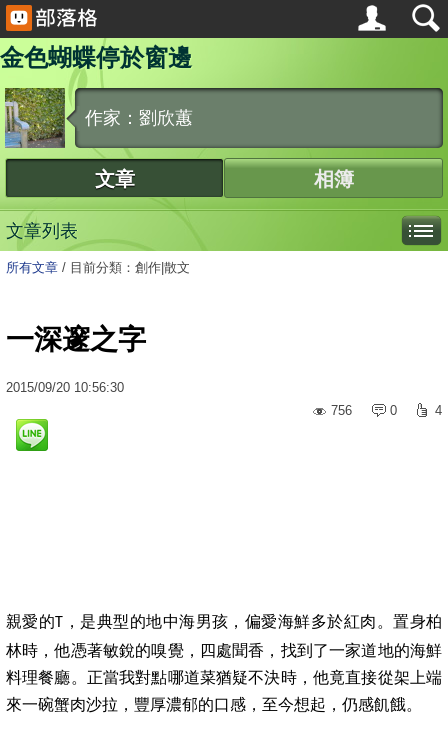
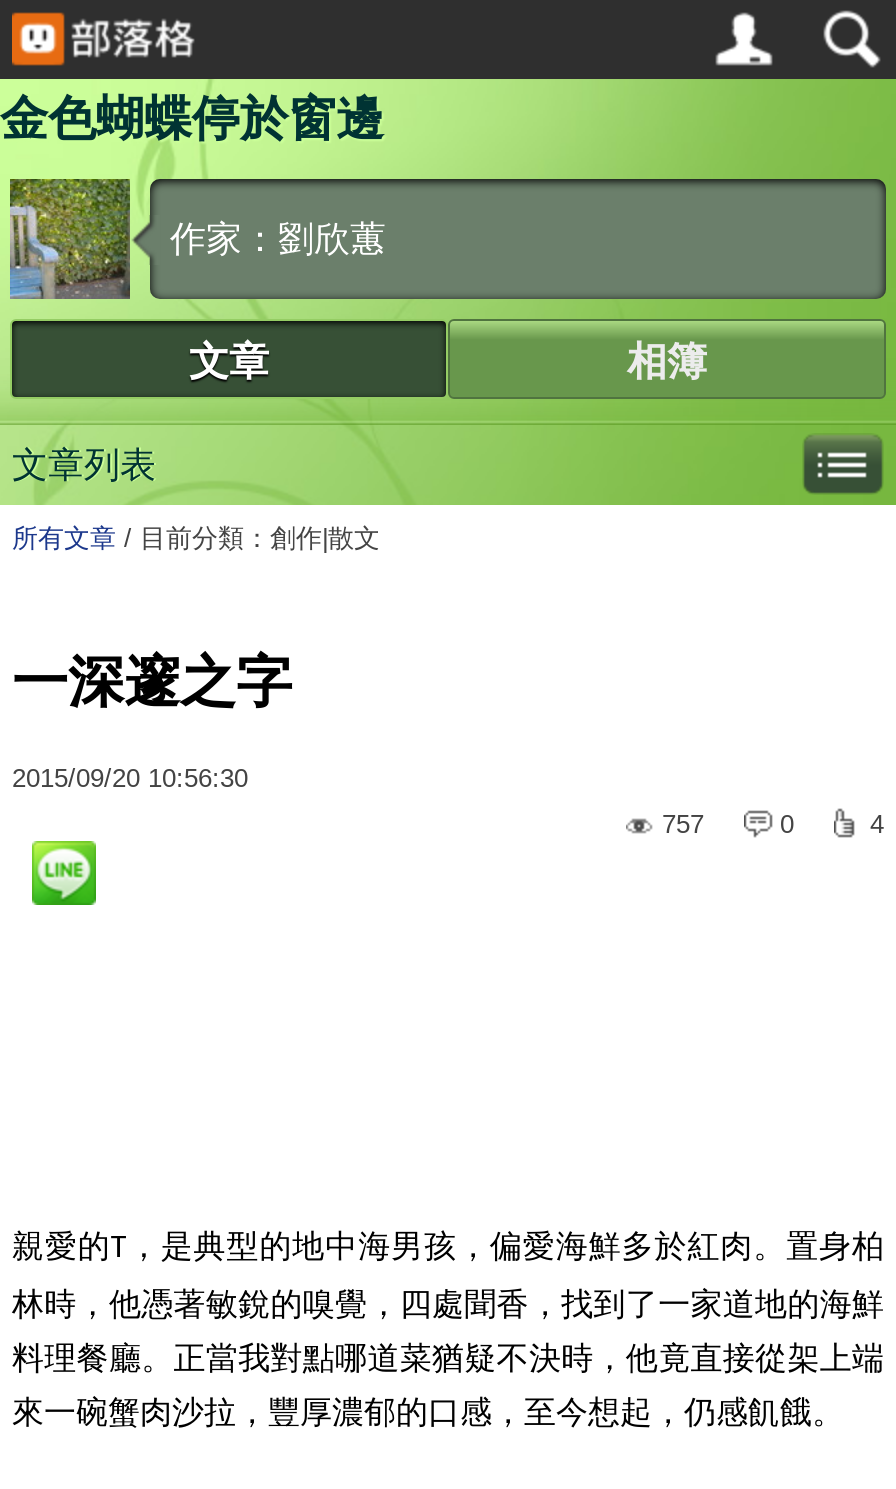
[331,403,352,418] 756 -> [662,809,704,839] 757

